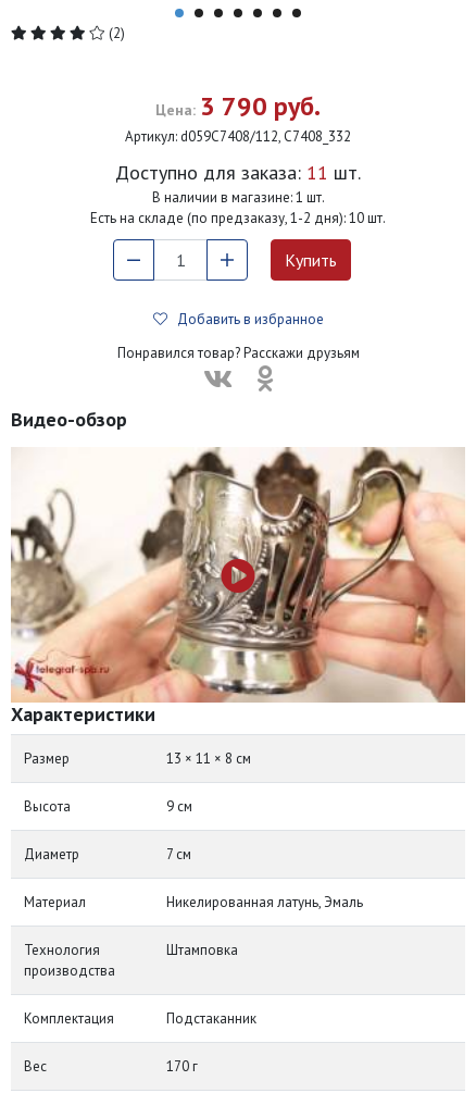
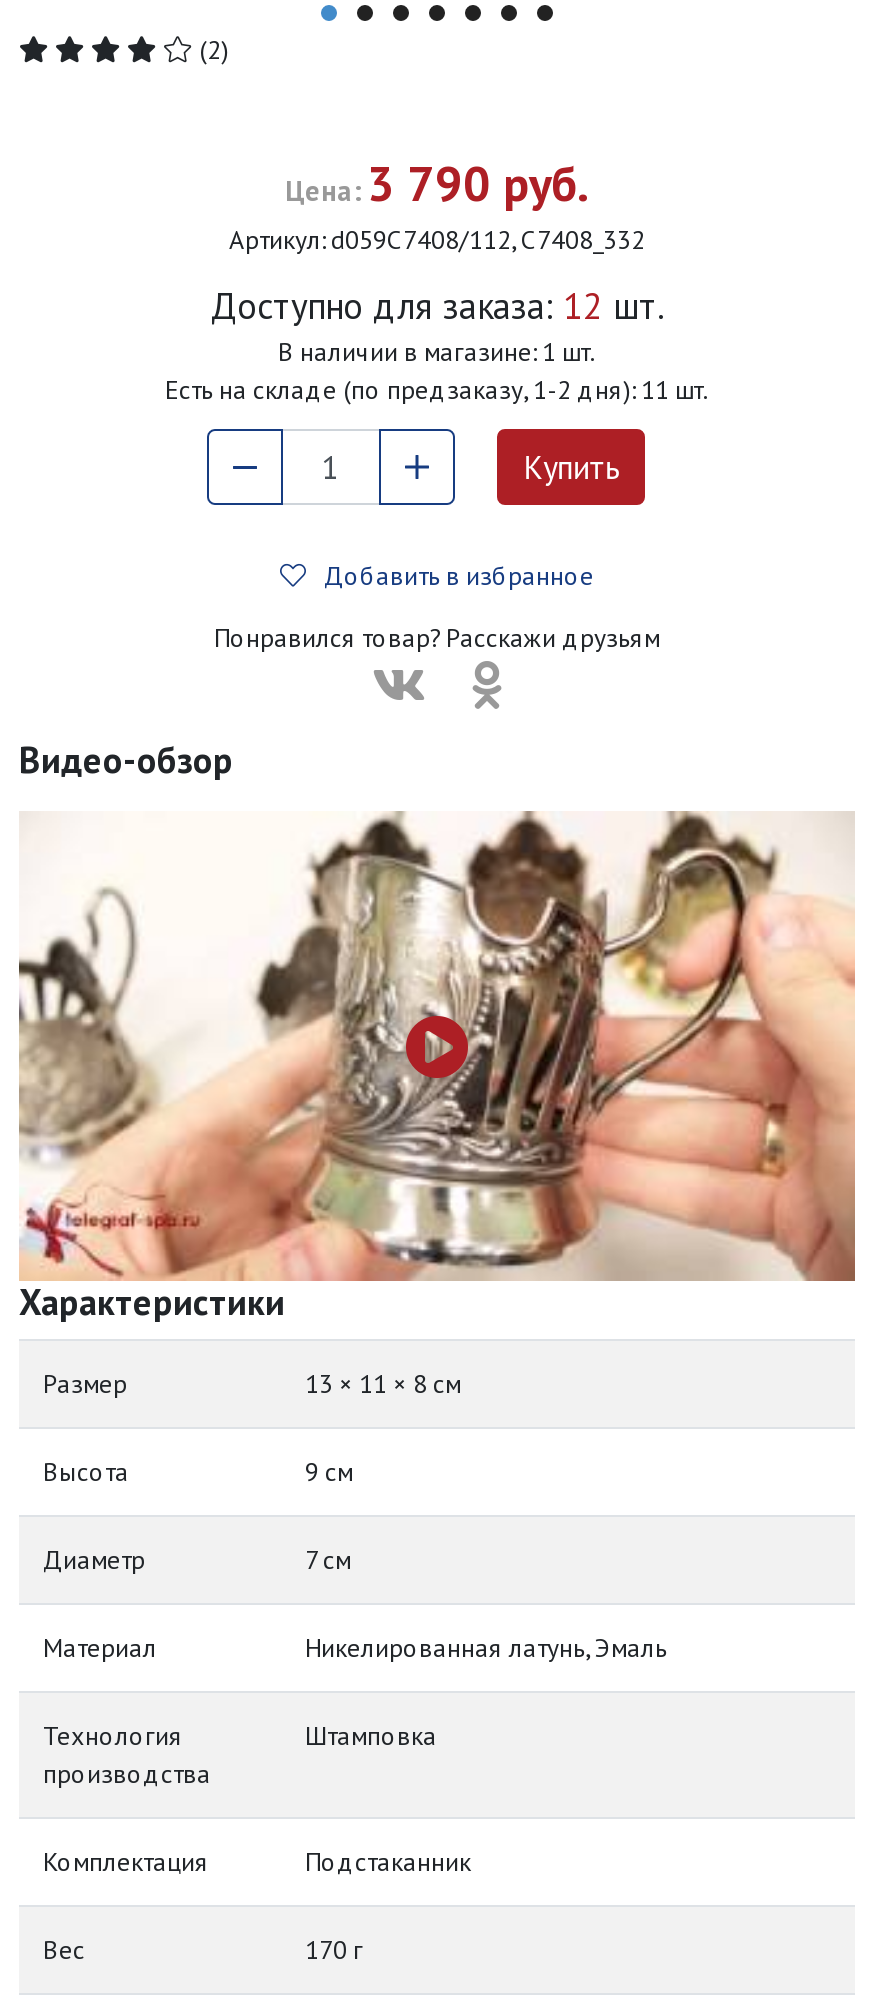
[115,160,361,185] Доступно для заказа: 11 шт. -> [211,283,663,329] Доступно для заказа: 12 шт.
[90,209,386,227] Есть на складе (по предзаказу, 1-2 дня): 10 шт. -> [165,373,709,407] Есть на складе (по предзаказу, 1-2 дня): 11 шт.

